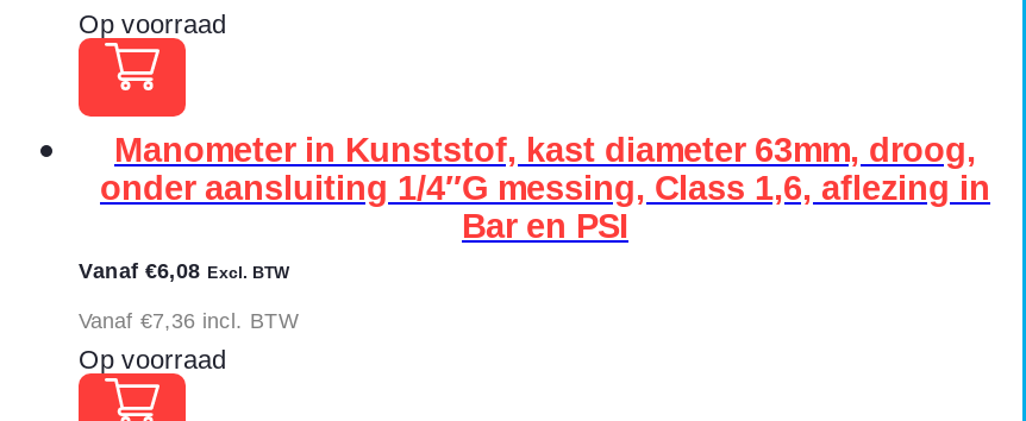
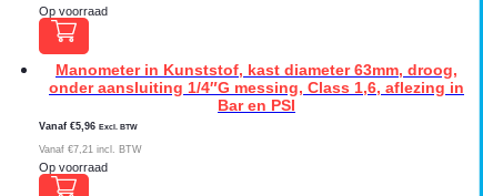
[79,259,290,283] Vanaf €6,08 Excl. BTW -> [39,121,138,132] Vanaf €5,96 Excl. BTW
[79,309,300,333] Vanaf €7,36 incl. BTW -> [39,144,142,155] Vanaf €7,21 incl. BTW

